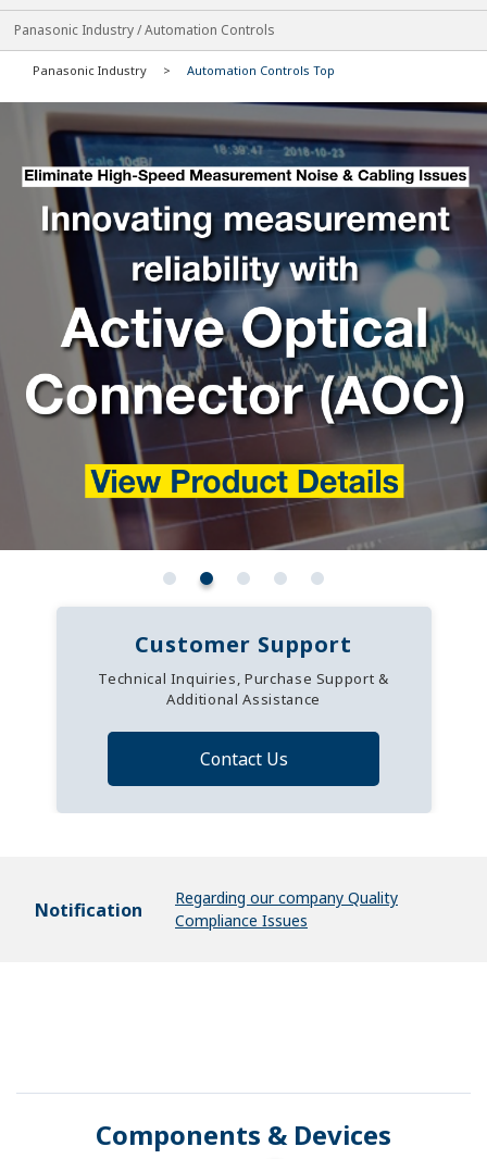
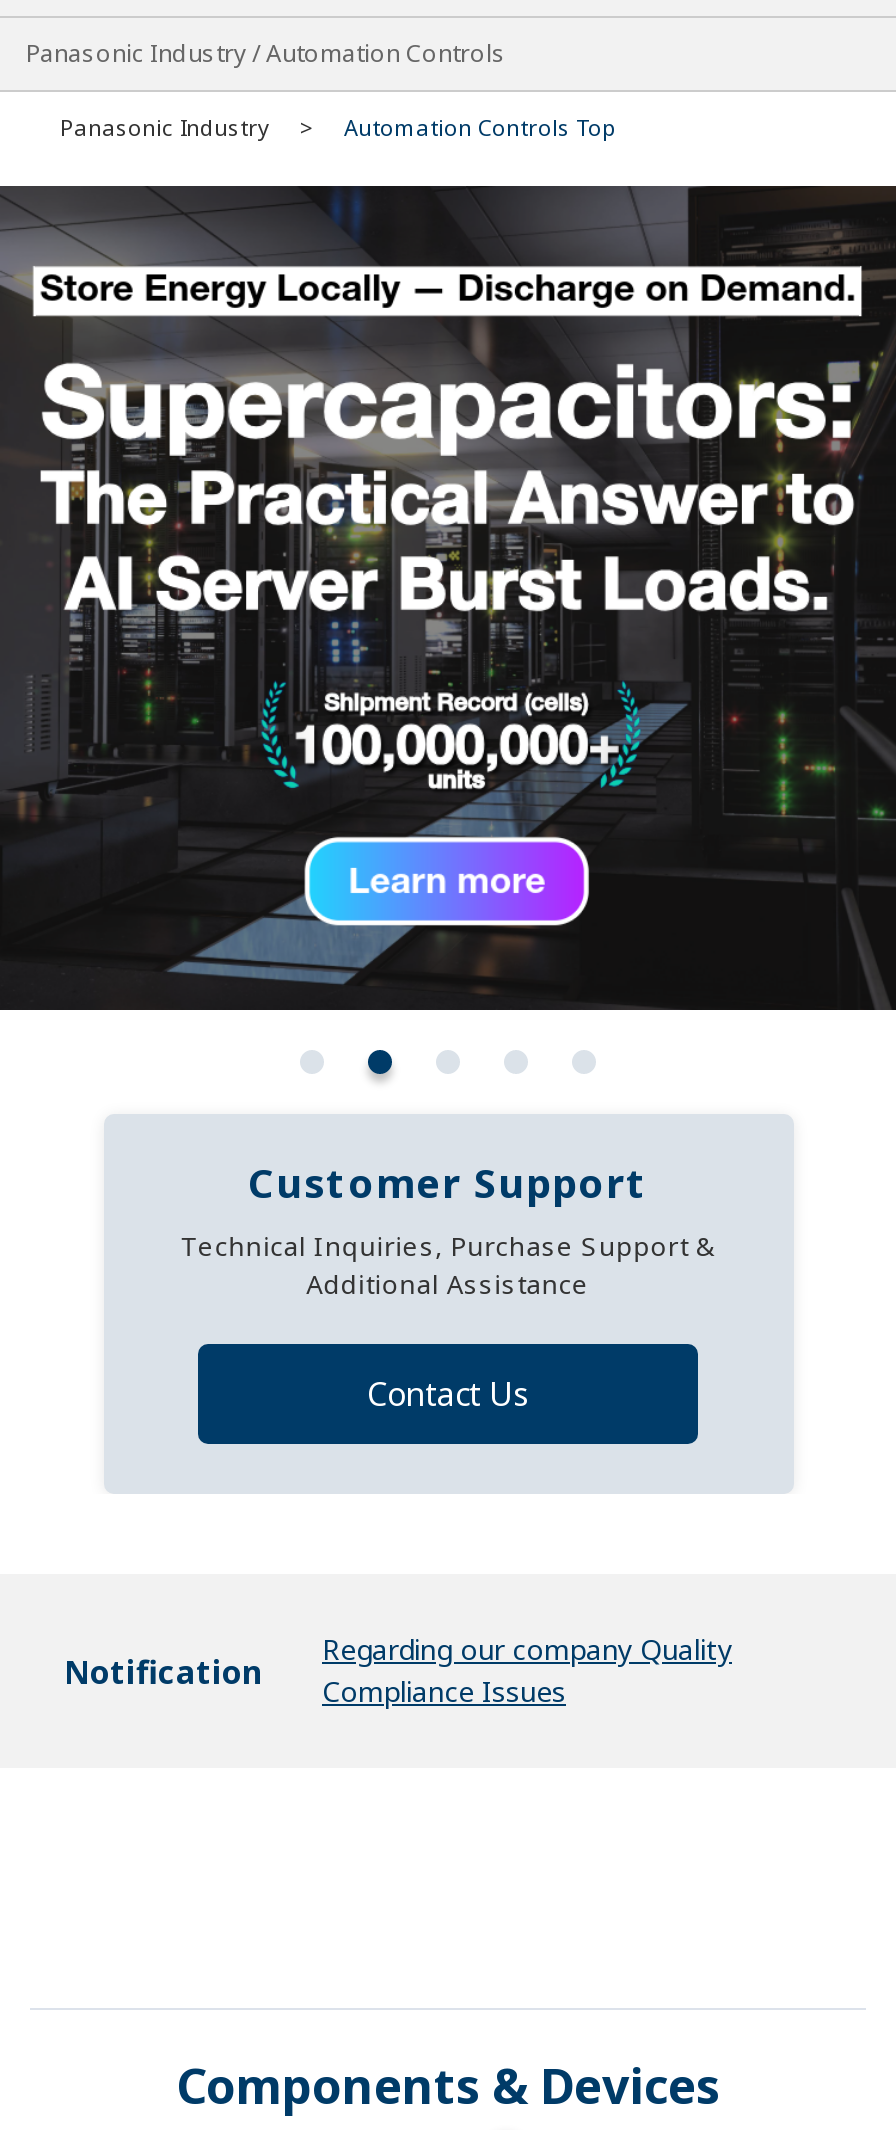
[3,102,484,550] [image] -> [6,186,890,1010] [image]

